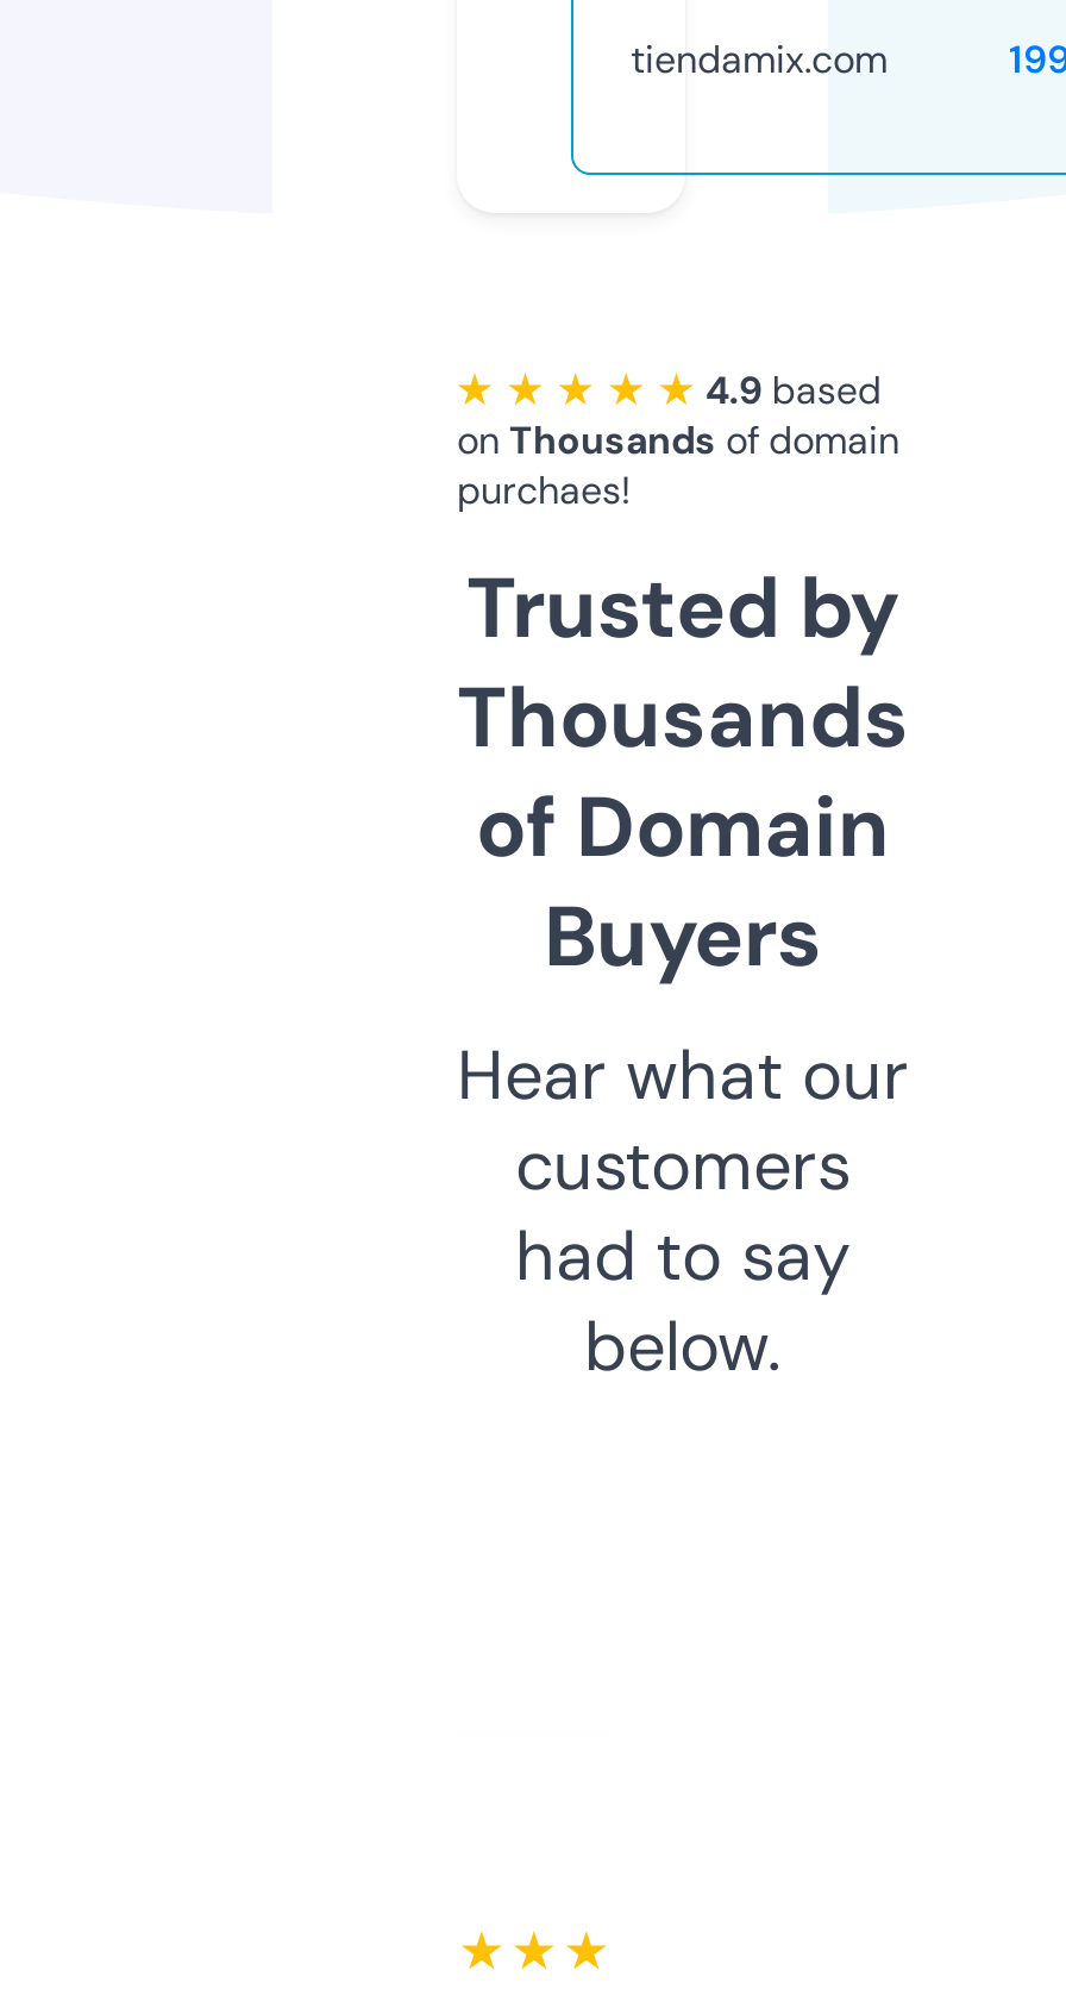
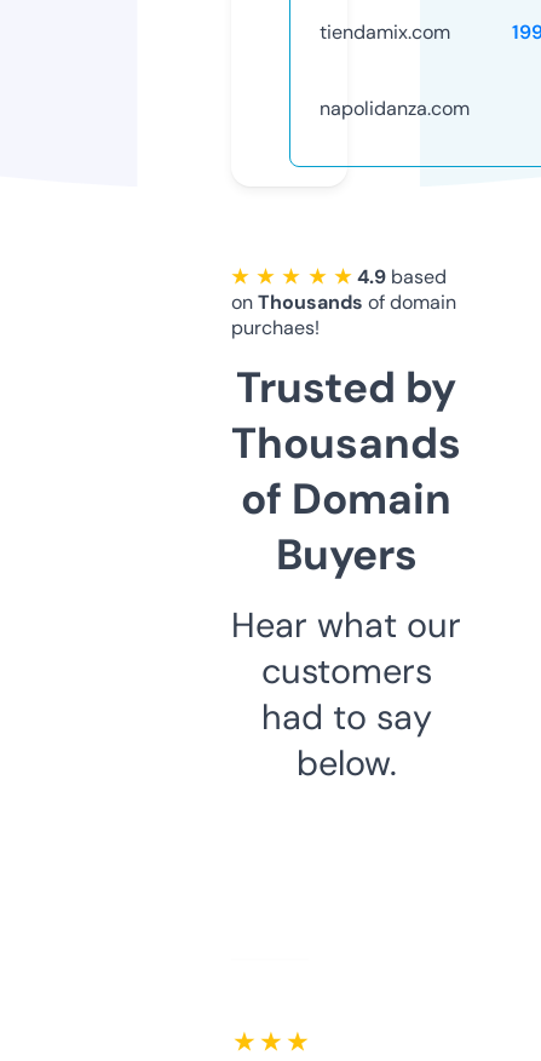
none -> [320,95,470,121] napolidanza.com
moved [457,415,909,1391] -> [231,289,461,786]: on Thousands of domain | purchaes! | Trusted by | ... | had to say | below.

